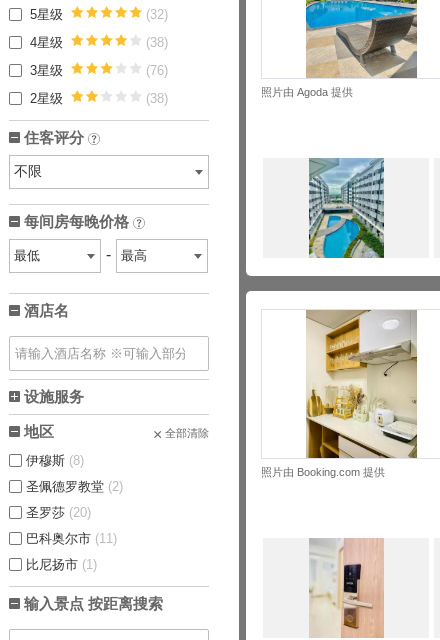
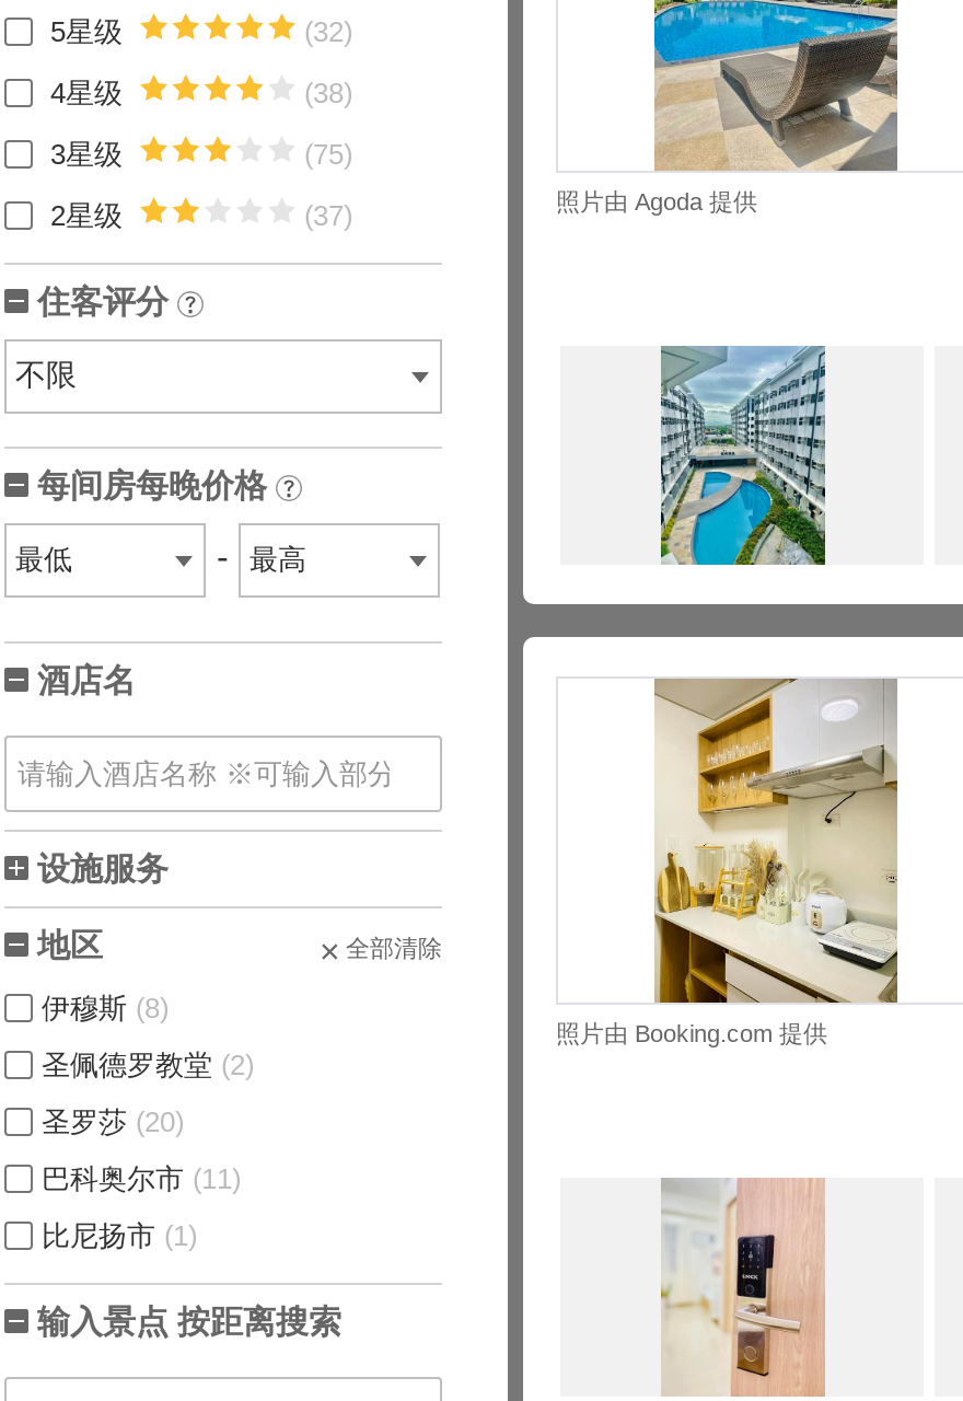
[146,63,168,78] (76) -> [304,137,352,170] (75)
[146,91,168,106] (38) -> [304,198,352,231] (37)

